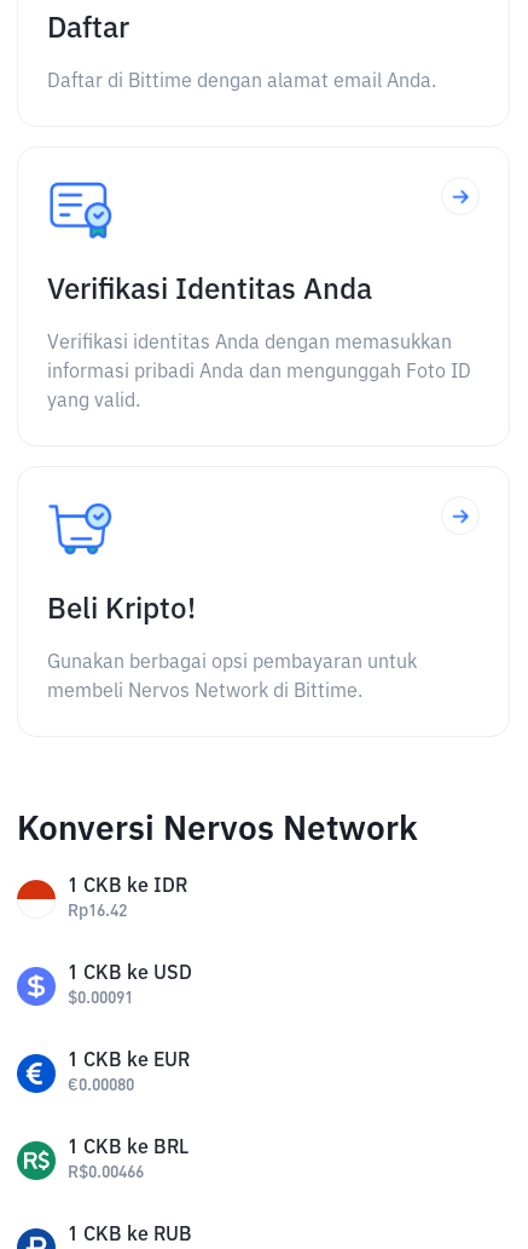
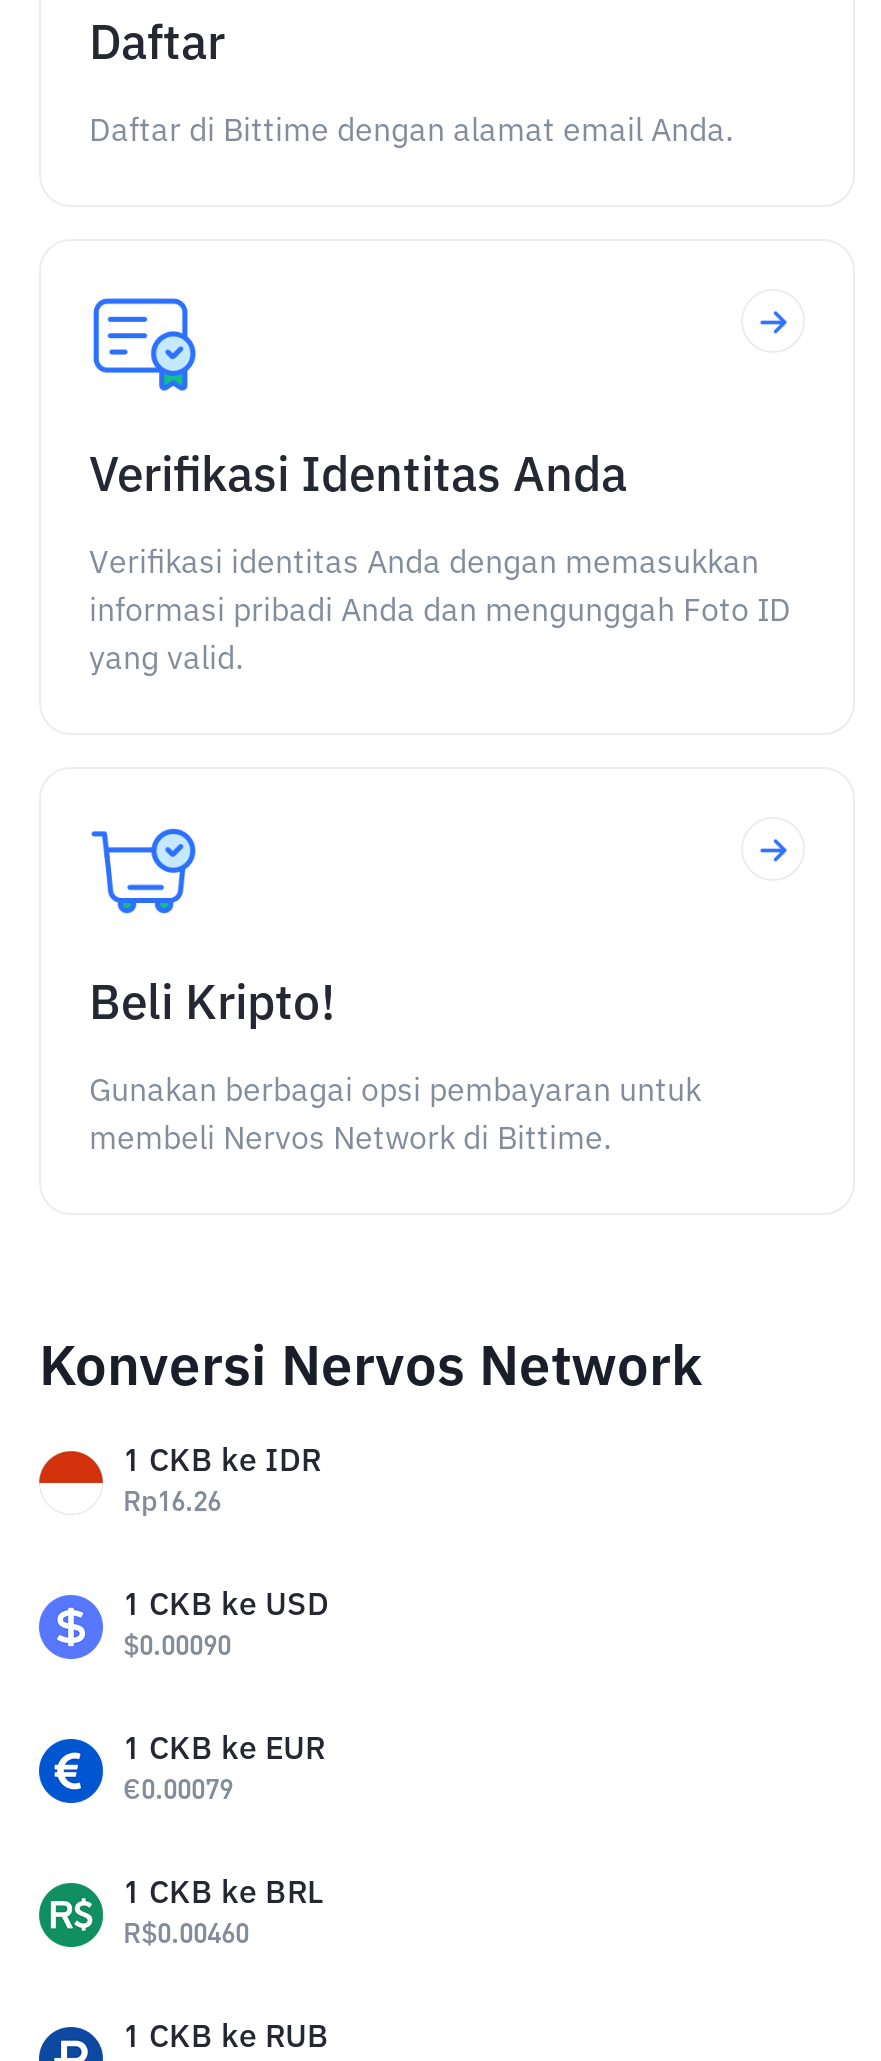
[68,903,127,920] Rp16.42 -> [123,1489,221,1517] Rp16.26
[68,990,133,1007] $0.00091 -> [123,1633,231,1661] $0.00090
[68,1077,134,1094] €0.00080 -> [123,1777,233,1805] €0.00079
[68,1164,144,1181] R$0.00466 -> [123,1921,249,1949] R$0.00460

